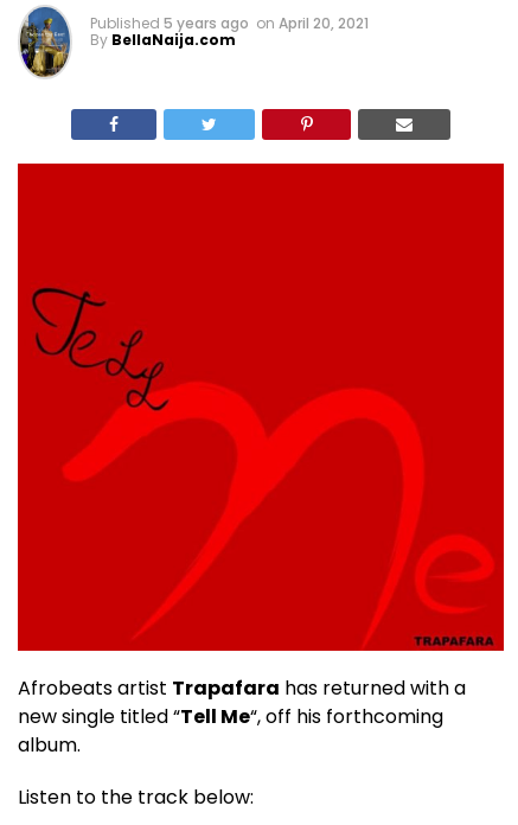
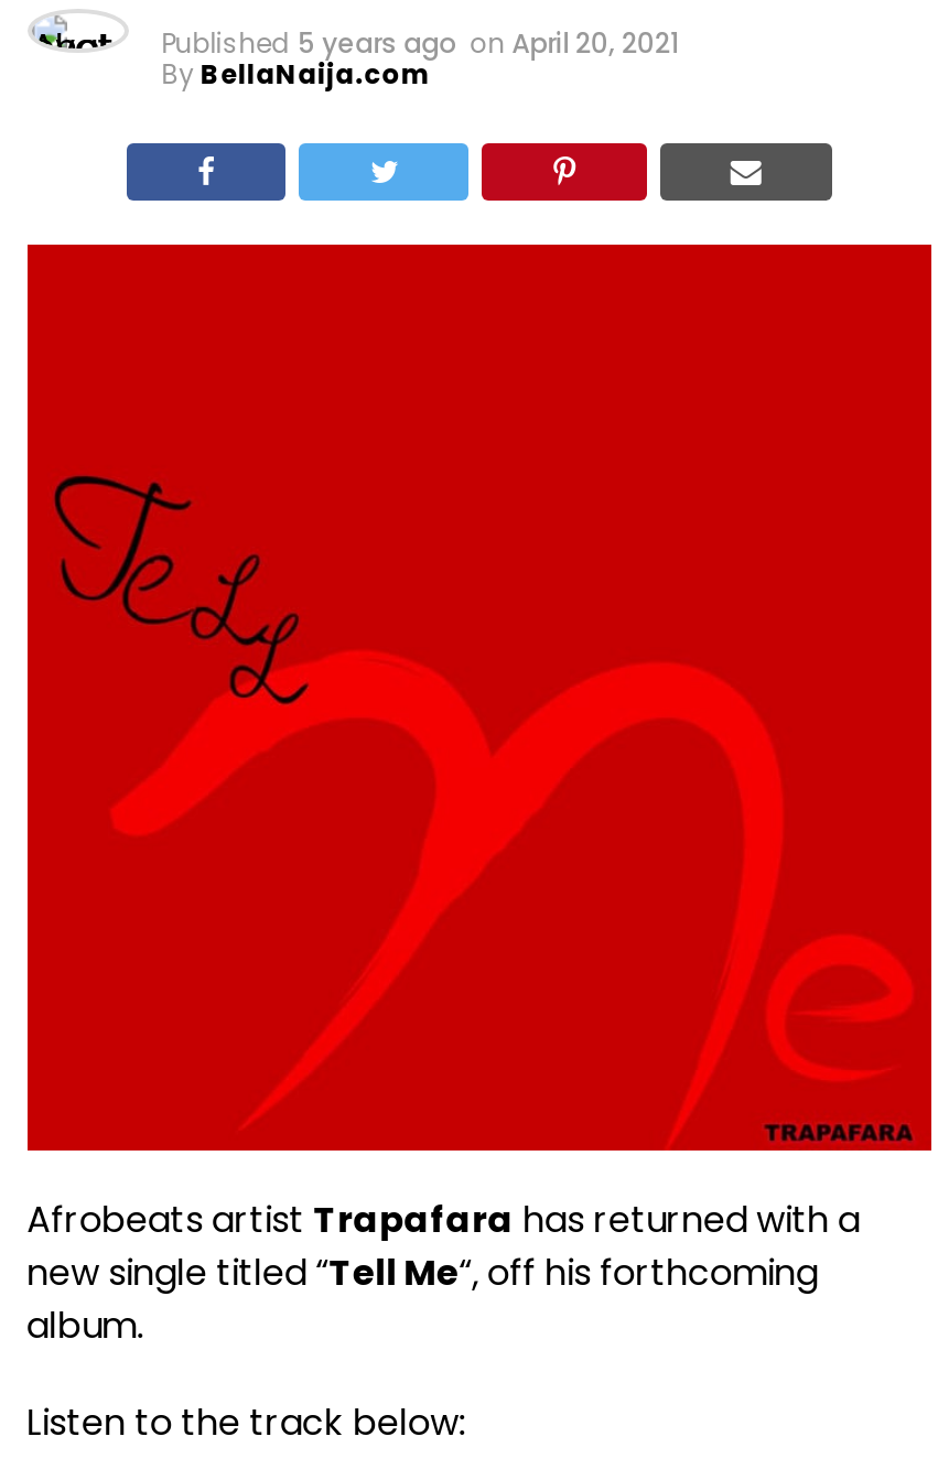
[18,6,72,79] [image] -> [30,13,125,84] [image]

